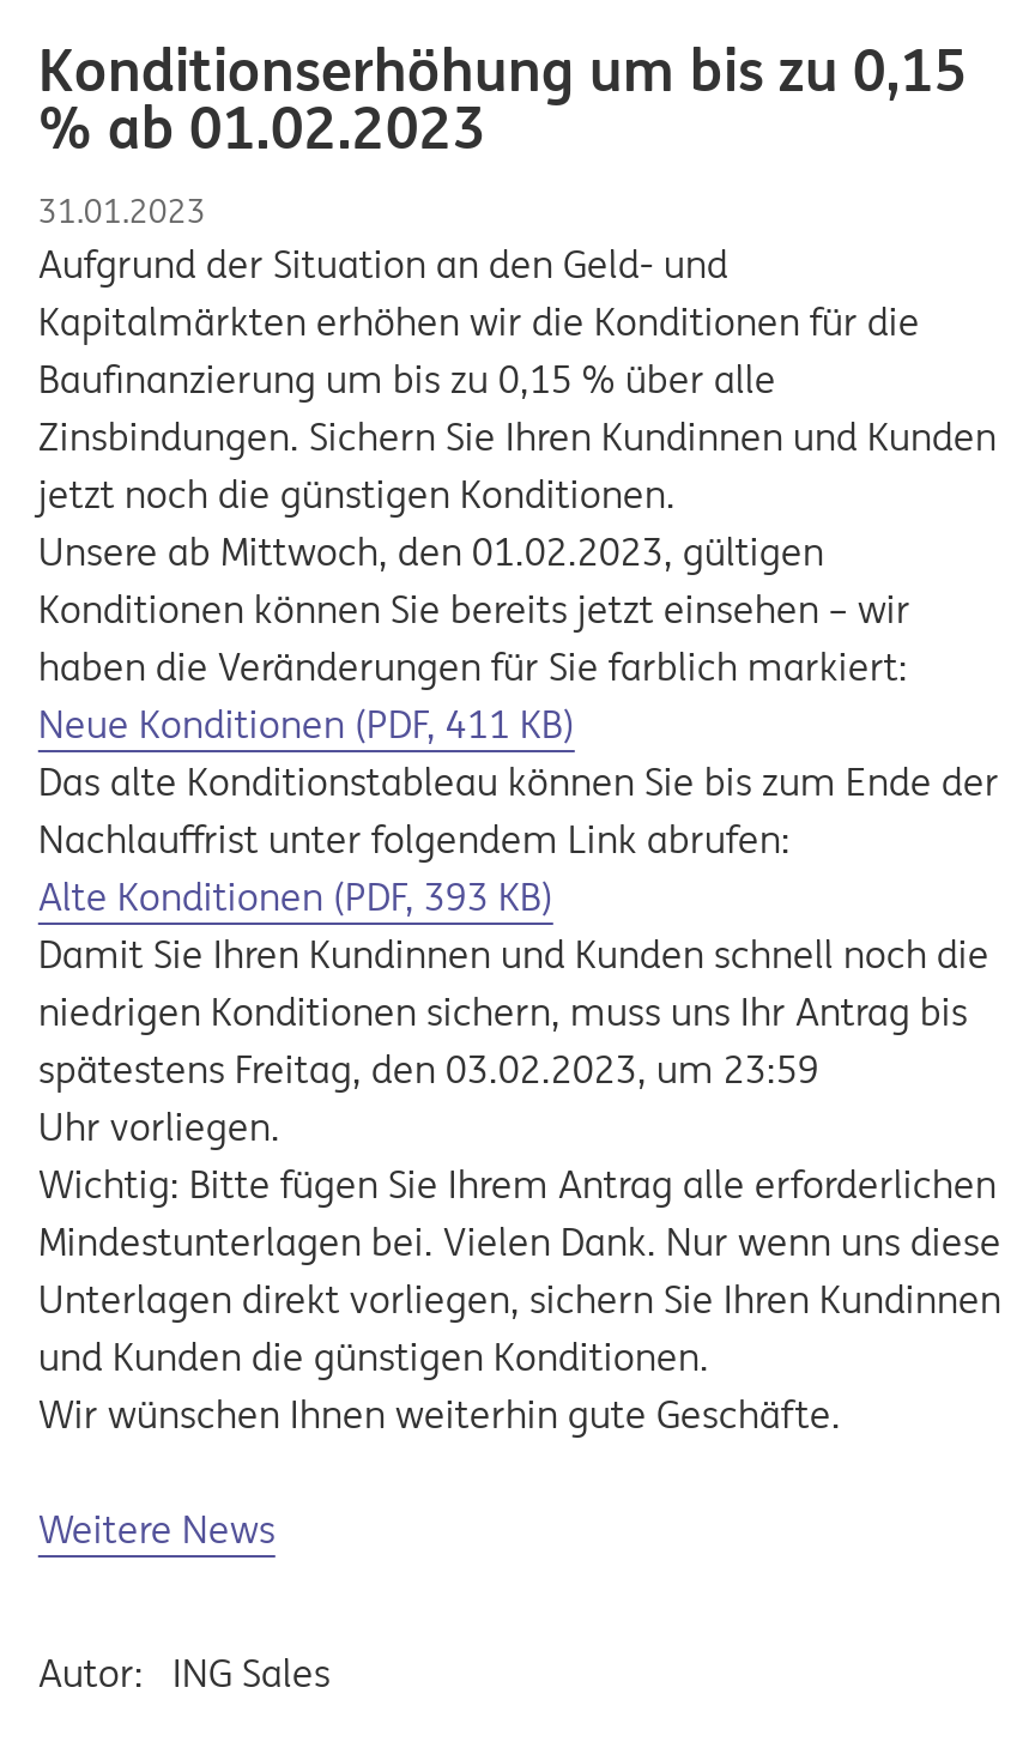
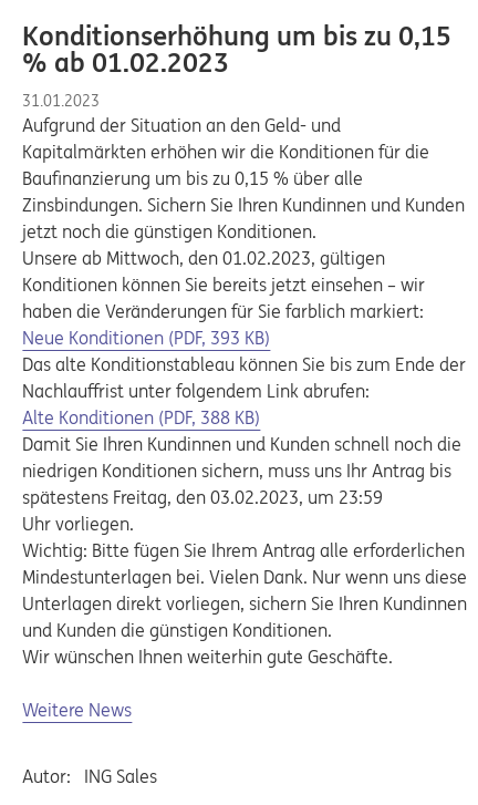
[38,700,575,748] Neue Konditionen (PDF, 411 KB) -> [23,327,270,349] Neue Konditionen (PDF, 393 KB)
[38,872,553,920] Alte Konditionen (PDF, 393 KB) -> [23,406,260,429] Alte Konditionen (PDF, 388 KB)

